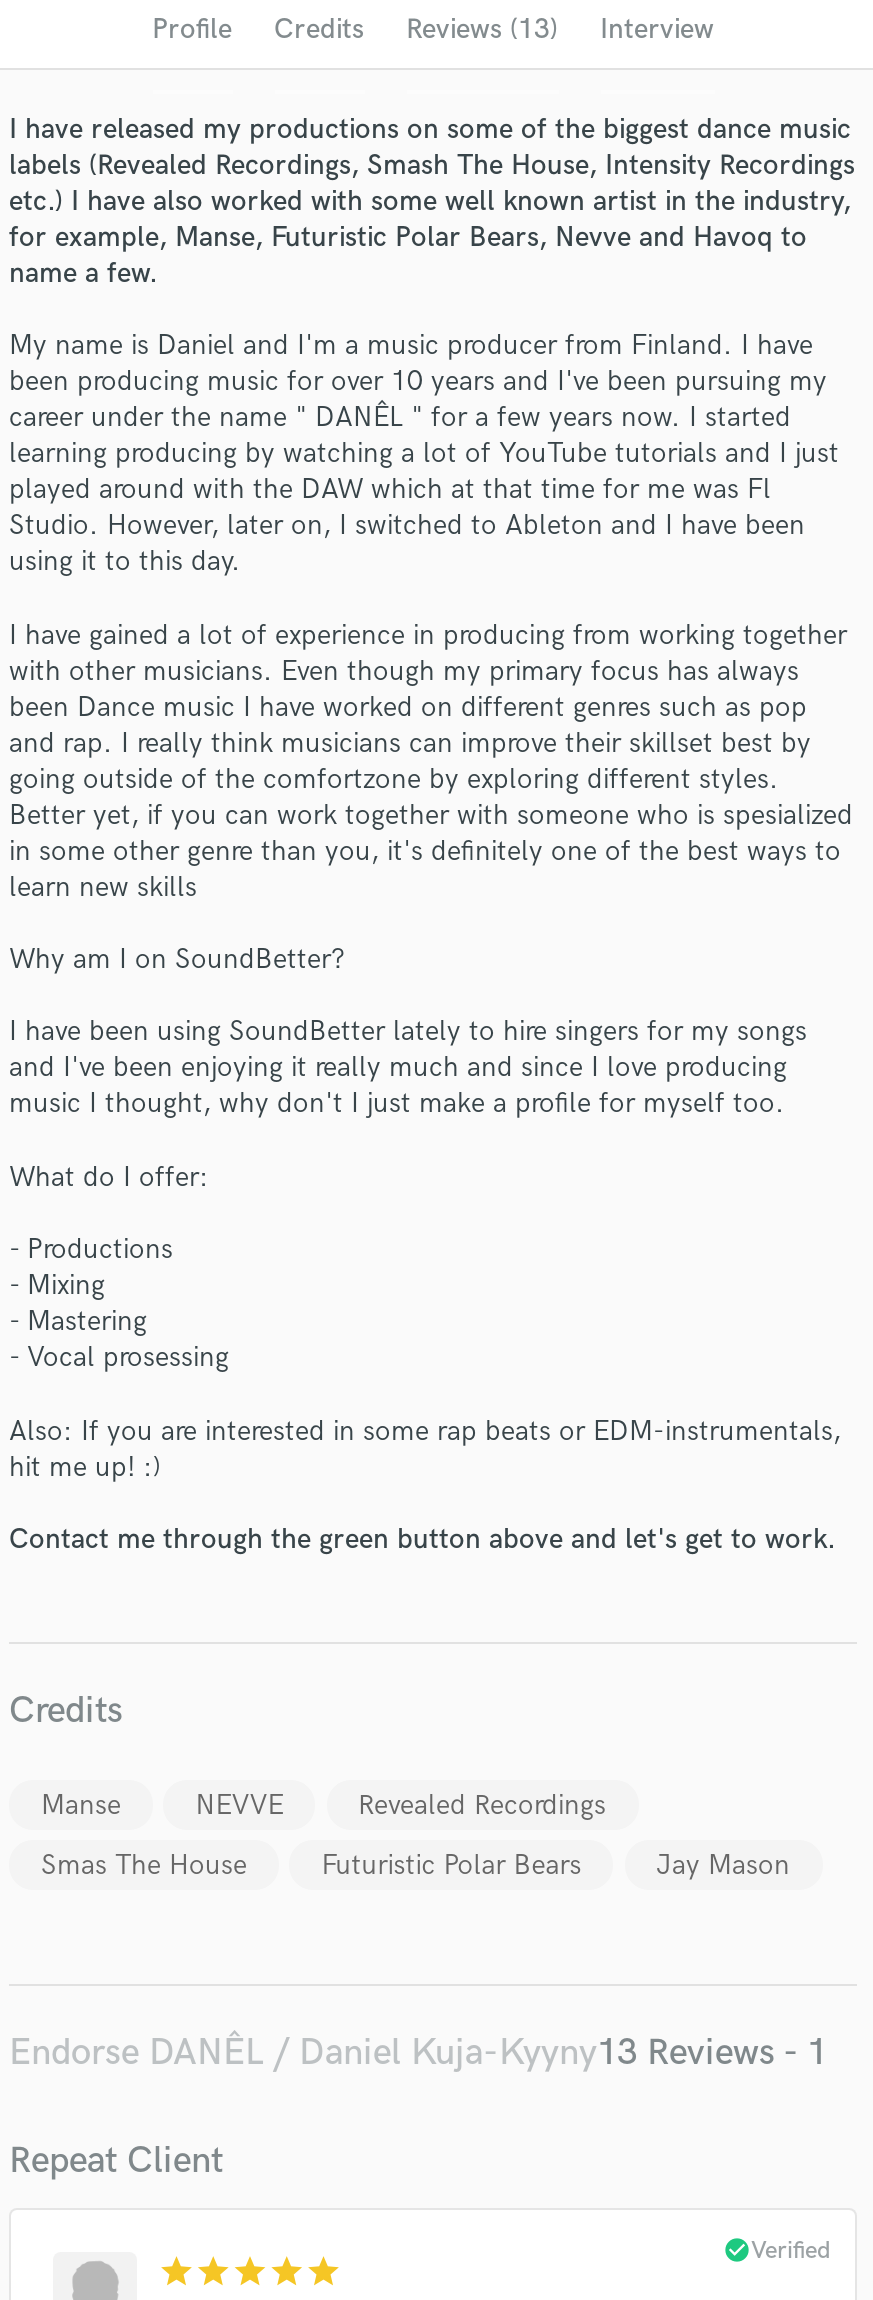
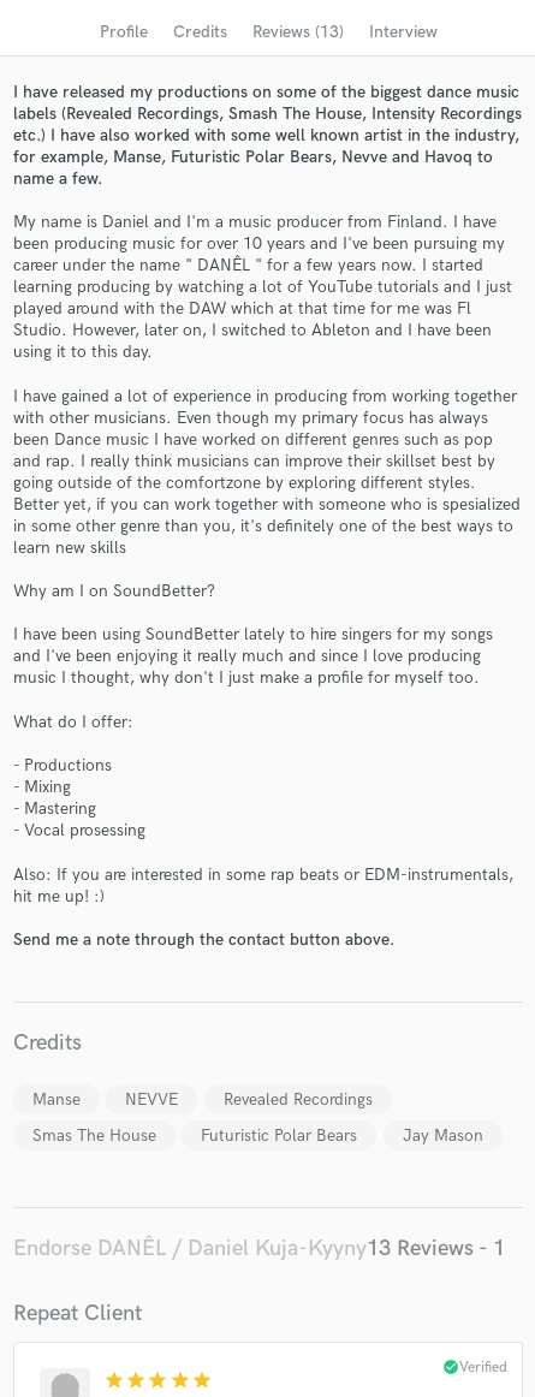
[9,1522,835,1556] Contact me through the green button above and let's get to work. -> [13,929,394,950] Send me a note through the contact button above.

